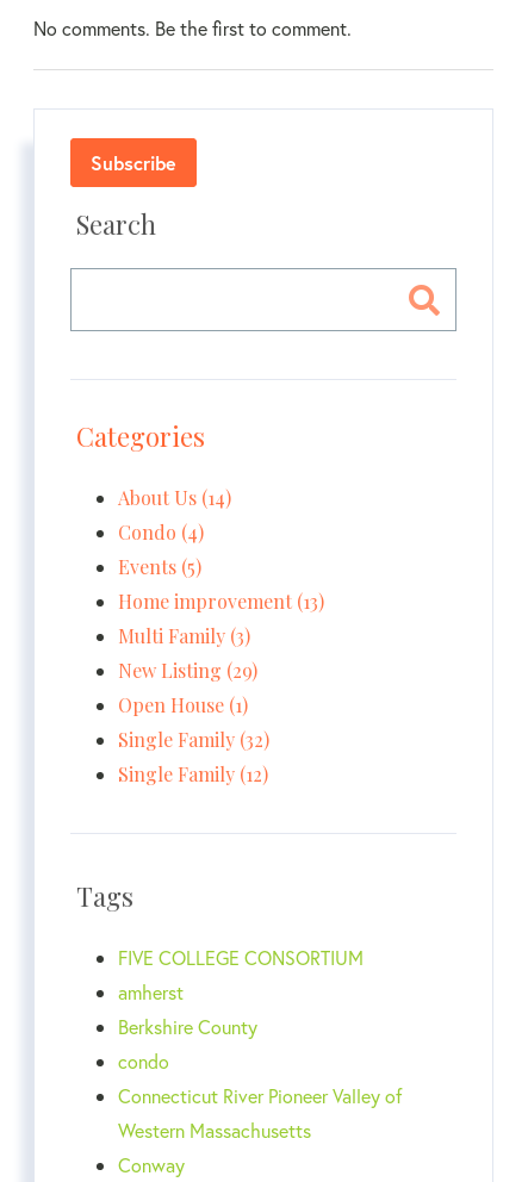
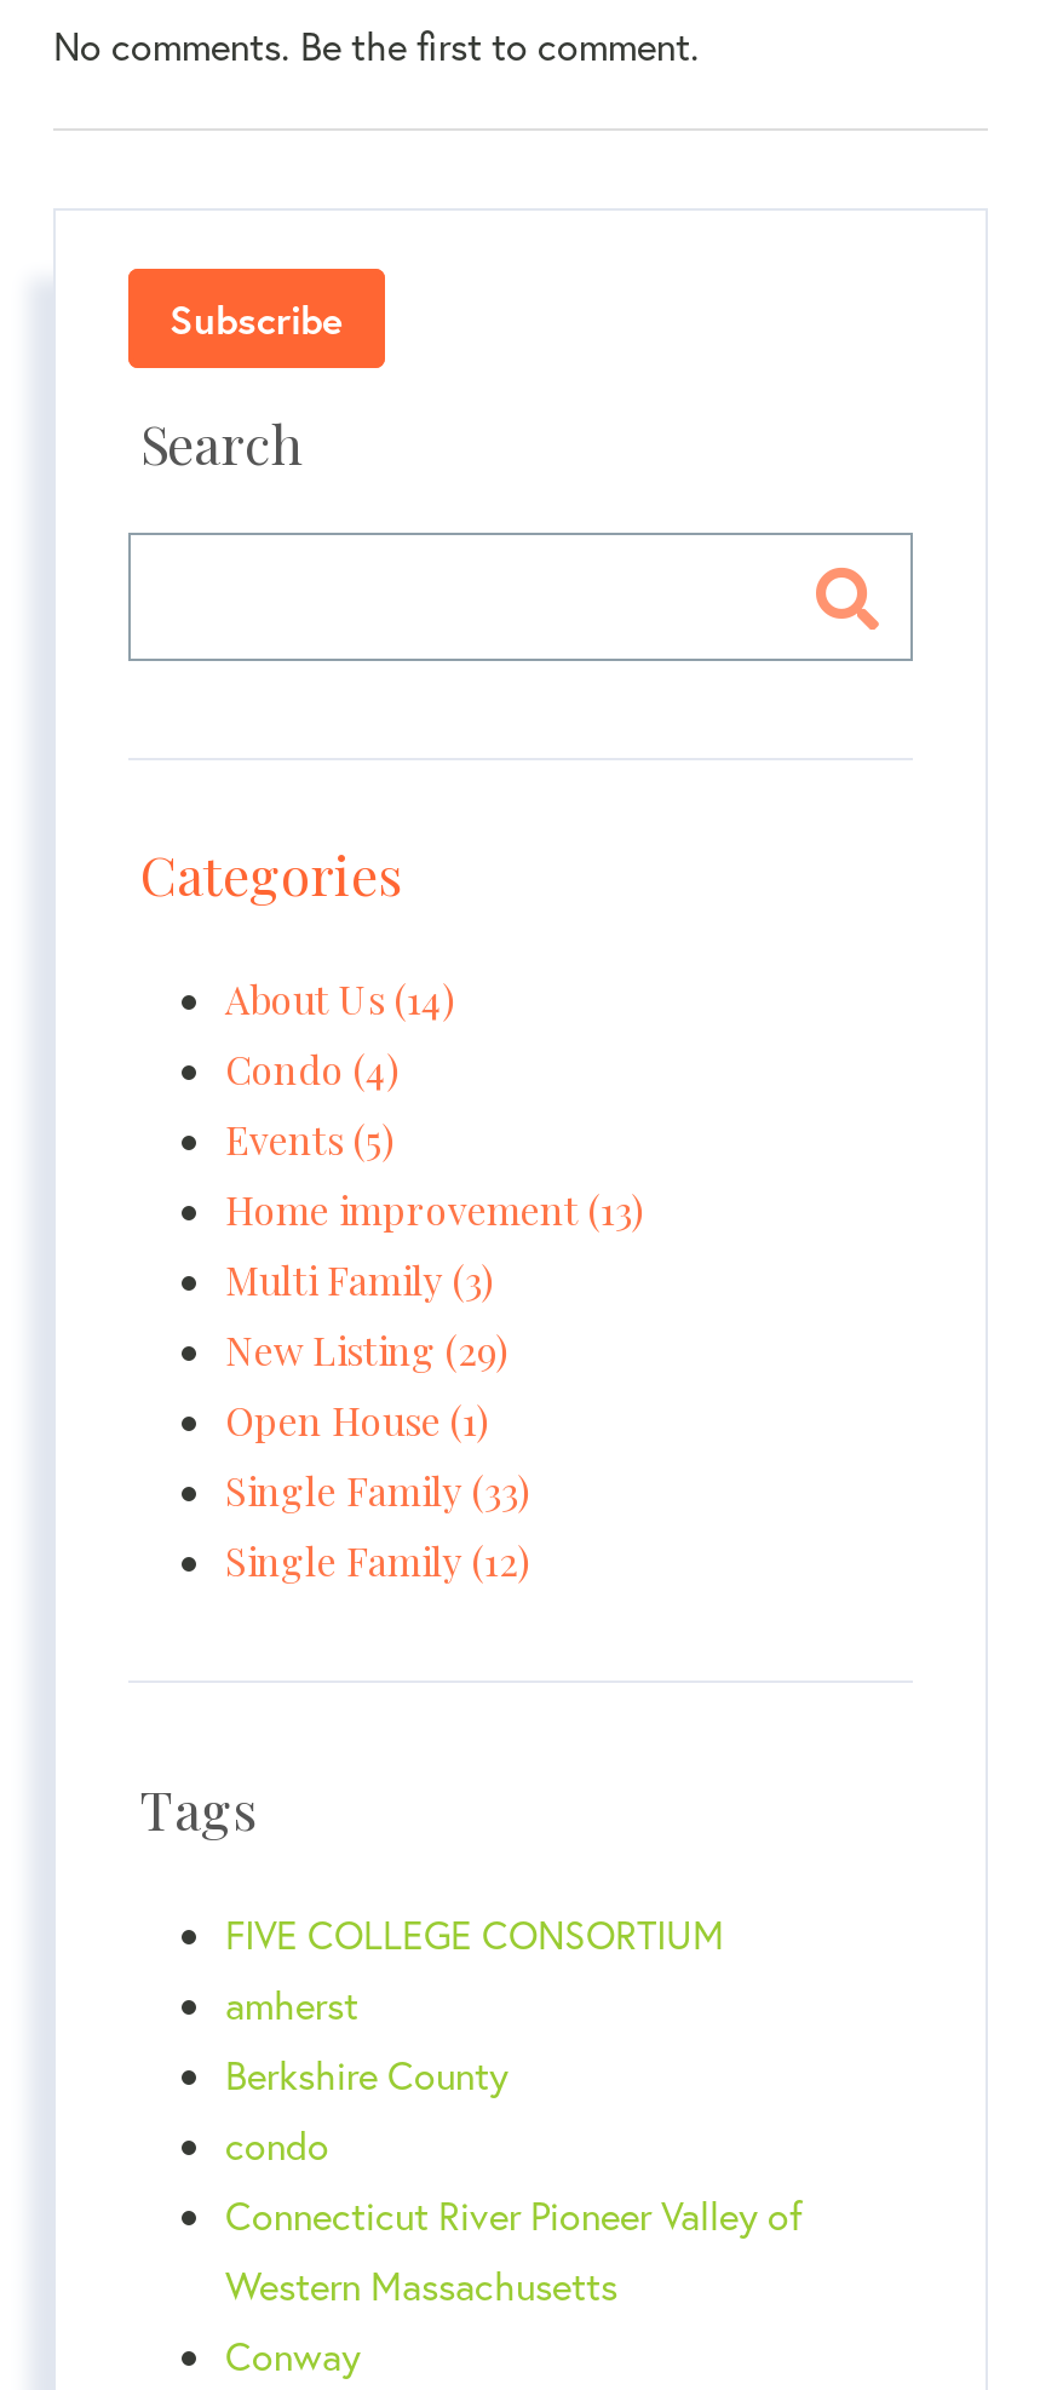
[118,726,269,751] Single Family (32) -> [225,1464,530,1515] Single Family (33)

